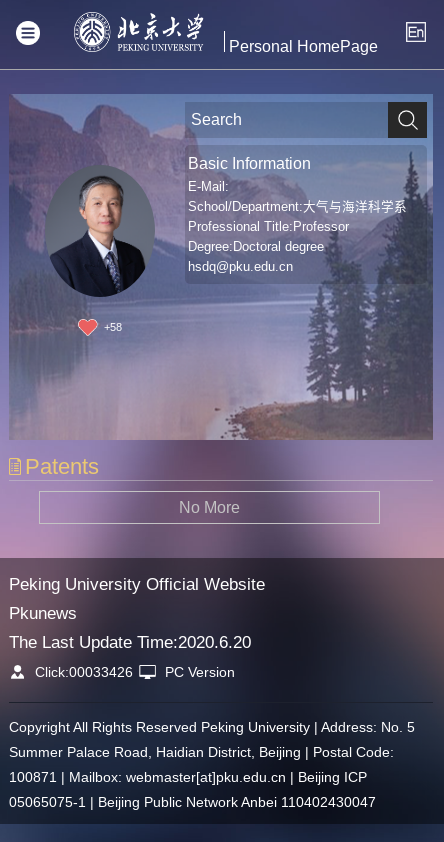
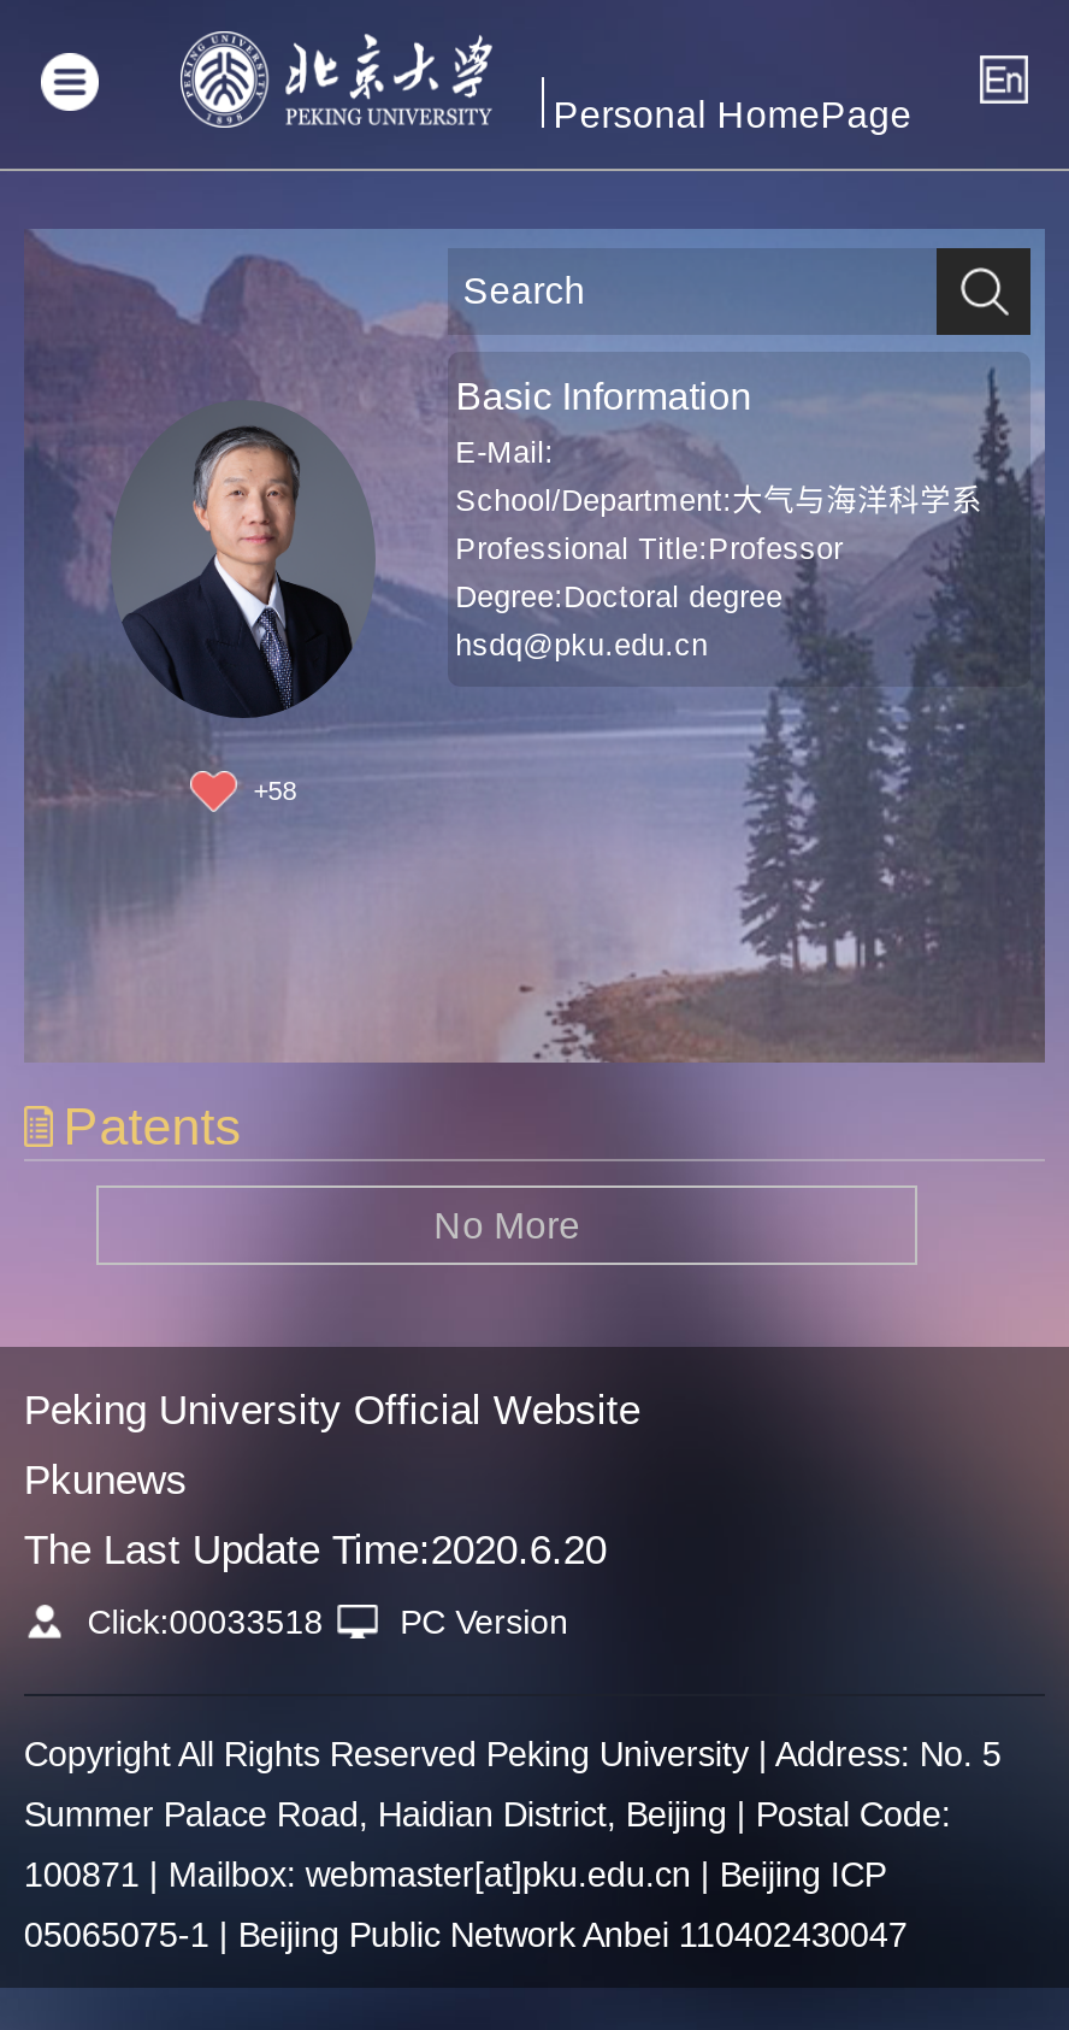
[31,664,235,680] Click:00033426 PC Version -> [78,1602,569,1641] Click:00033518 PC Version

